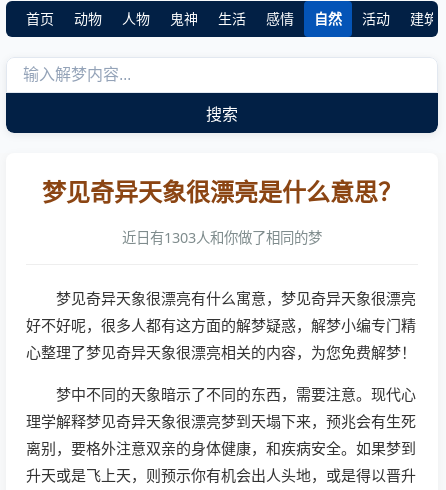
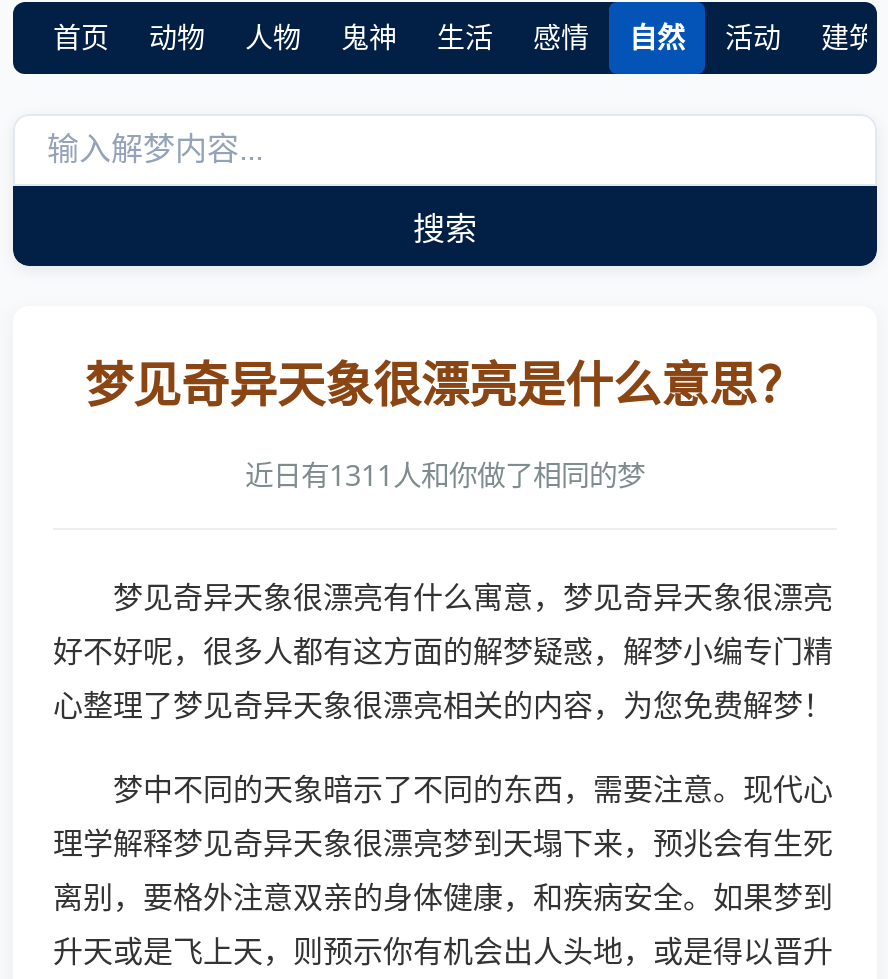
[122,228,322,247] 近日有1303人和你做了相同的梦 -> [245,456,645,494] 近日有1311人和你做了相同的梦

